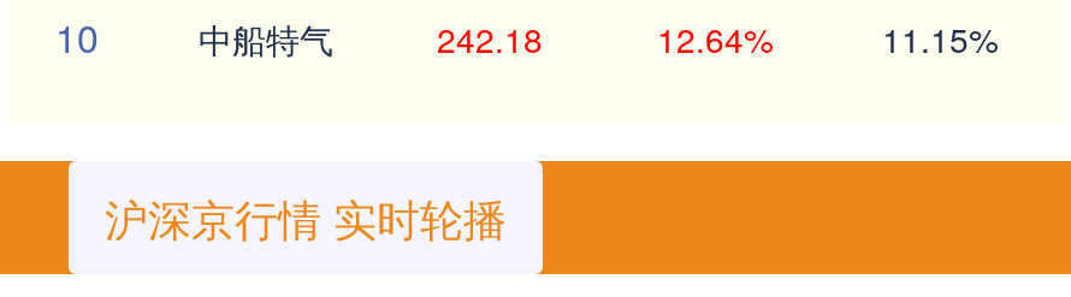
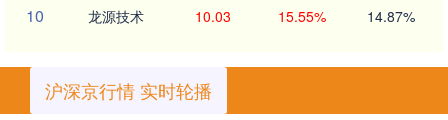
[199,14,998,62] 中船特气 | 242.18 | 12.64% | 11.15% -> [88,6,414,26] 龙源技术 | 10.03 | 15.55% | 14.87%

